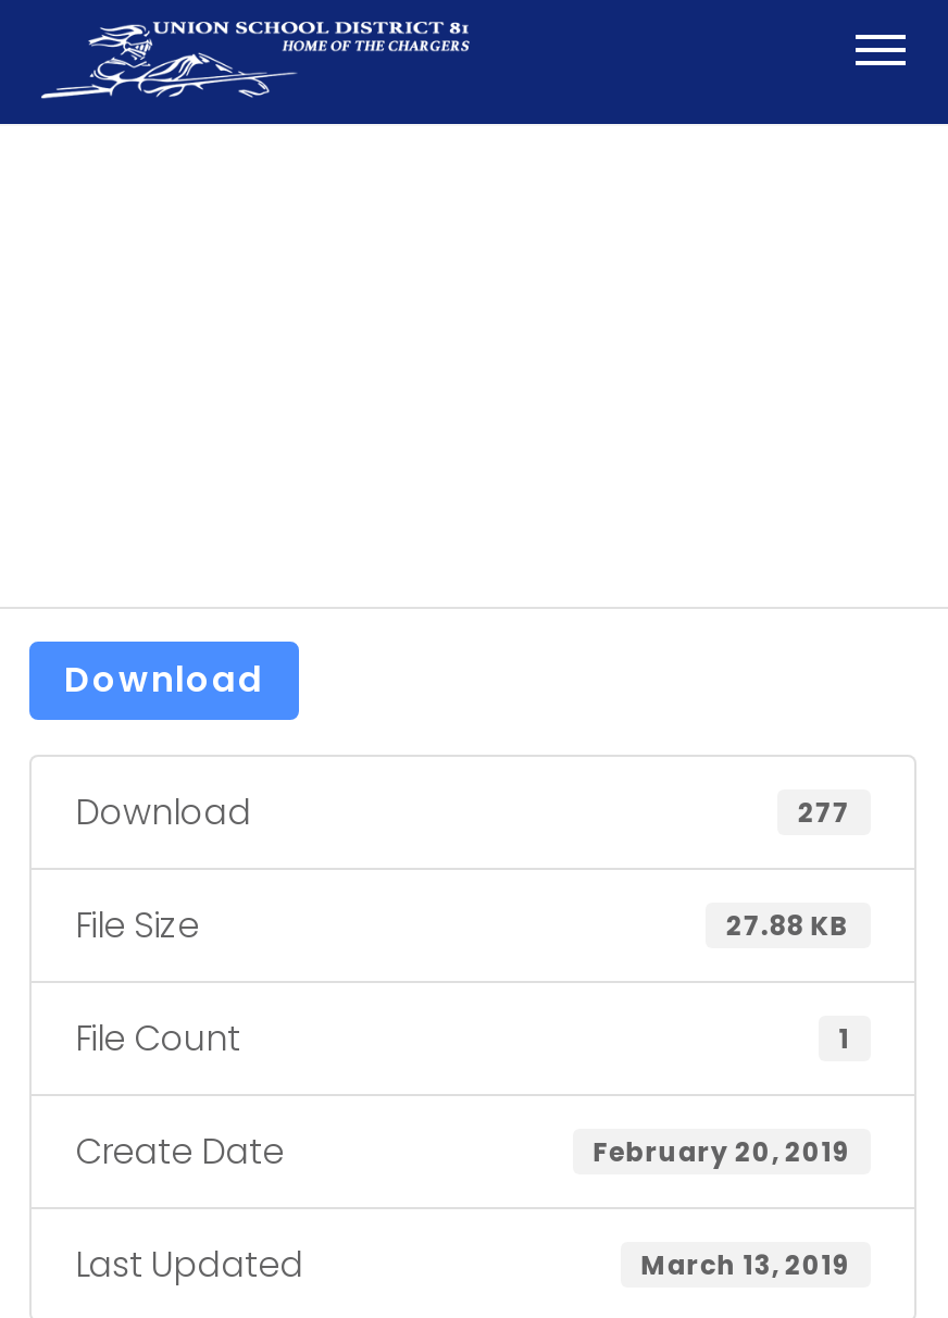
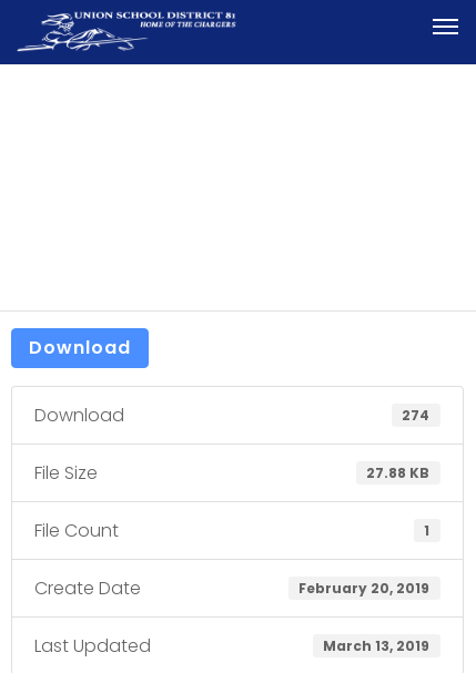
[798,793,850,830] 277 -> [402,405,430,424] 274

